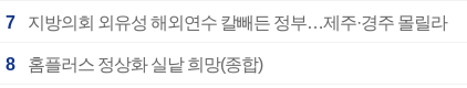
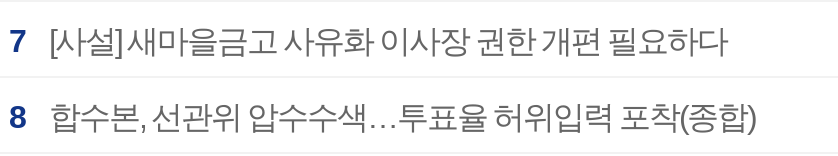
[28,13,447,32] 지방의회 외유성 해외연수 칼빼든 정부…제주·경주 몰릴라 -> [49,24,727,58] [사설] 새마을금고 사유화 이사장 권한 개편 필요하다
[28,55,262,74] 홈플러스 정상화 실낱 희망(종합) -> [49,100,755,134] 합수본, 선관위 압수수색…투표율 허위입력 포착(종합)

